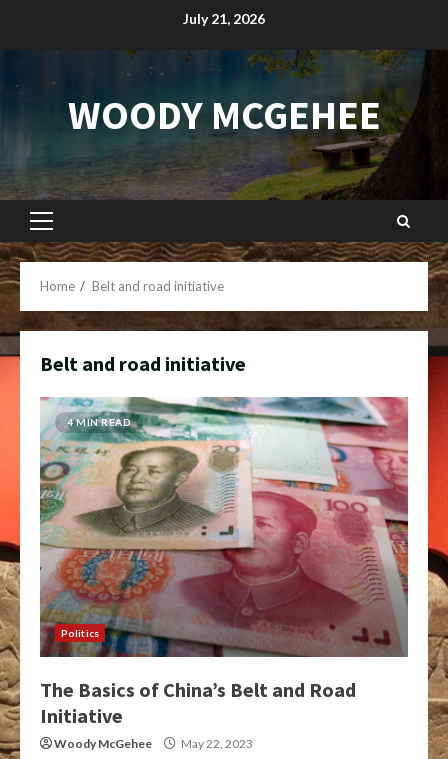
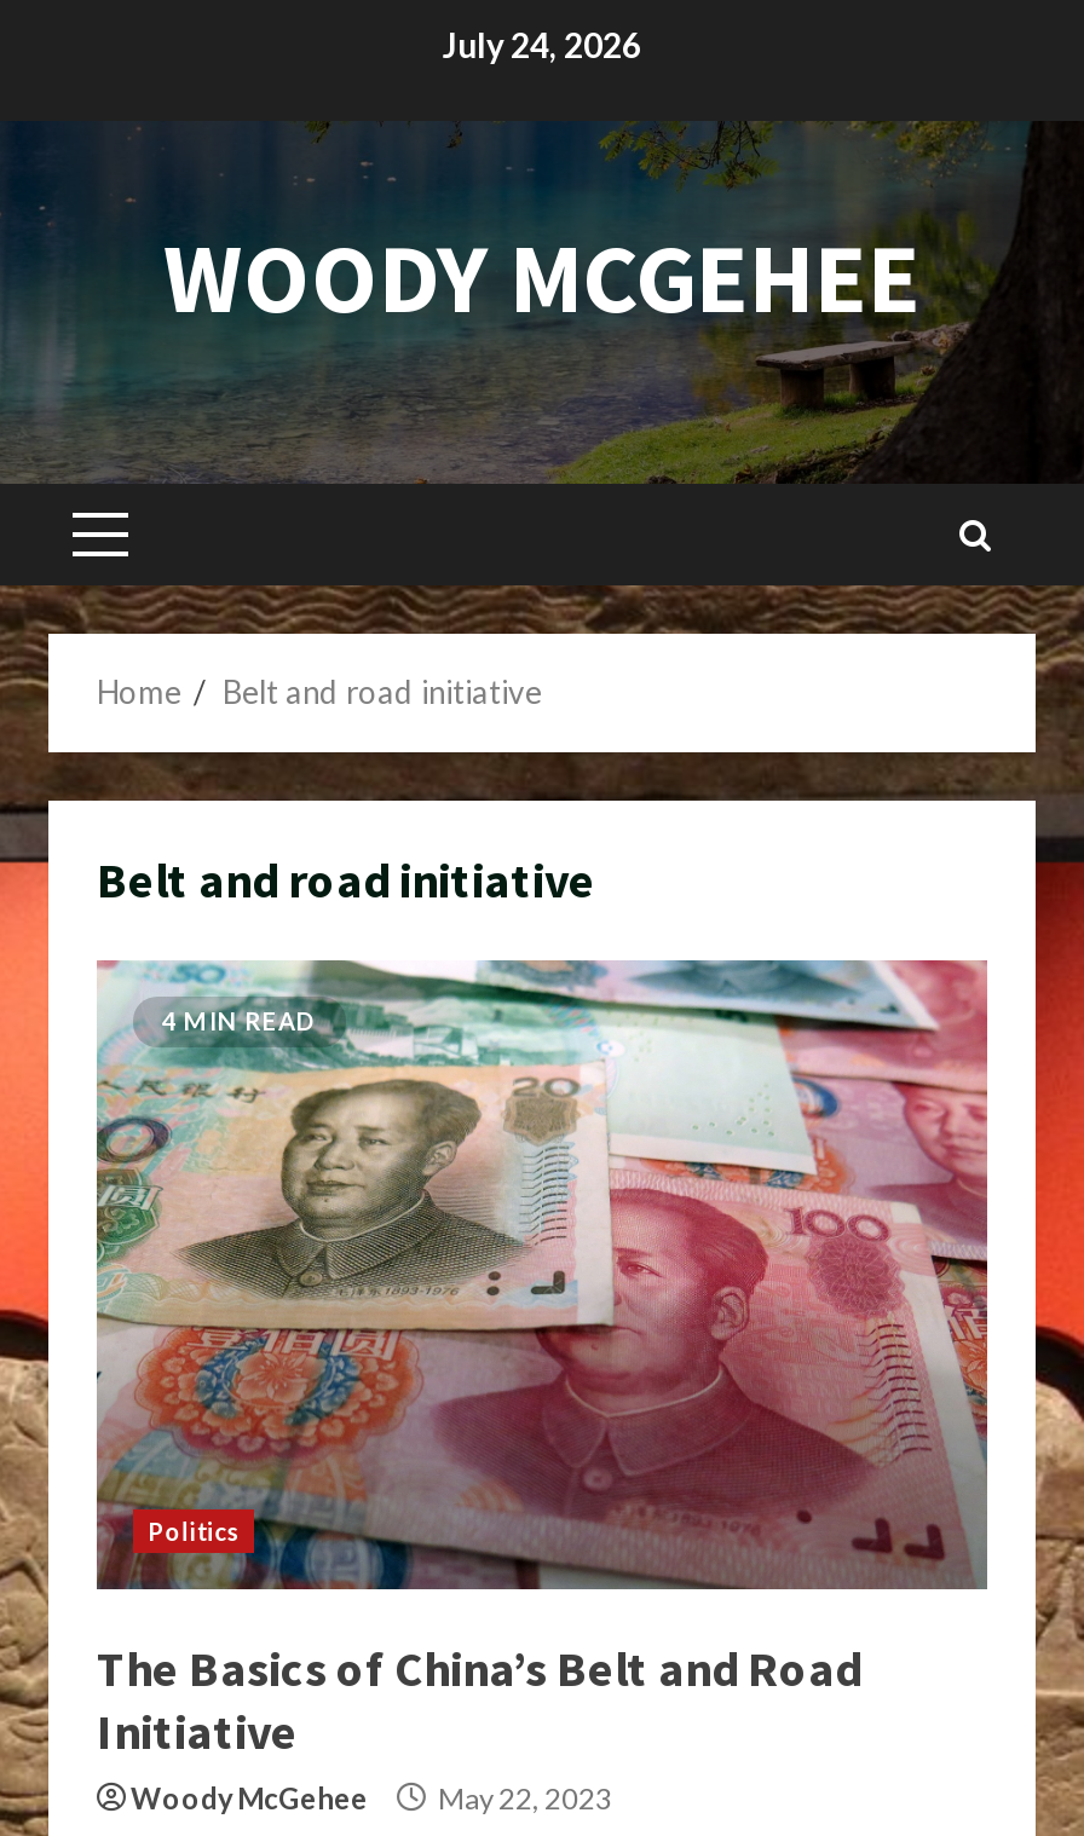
[183,9,265,26] July 21, 2026 -> [443,23,641,64] July 24, 2026

